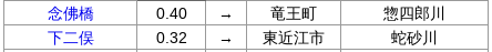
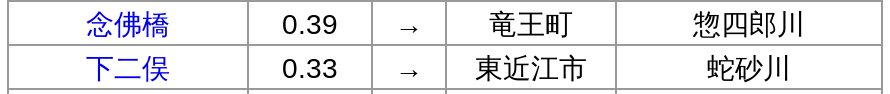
[156,4,187,22] 0.40 -> [282,8,338,40] 0.39
[156,29,187,46] 0.32 -> [282,52,338,84] 0.33

